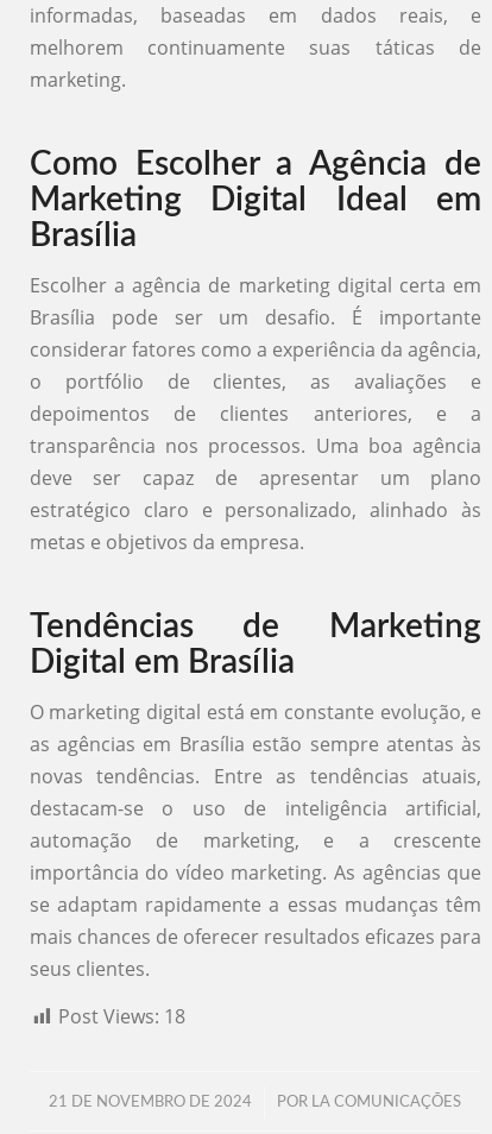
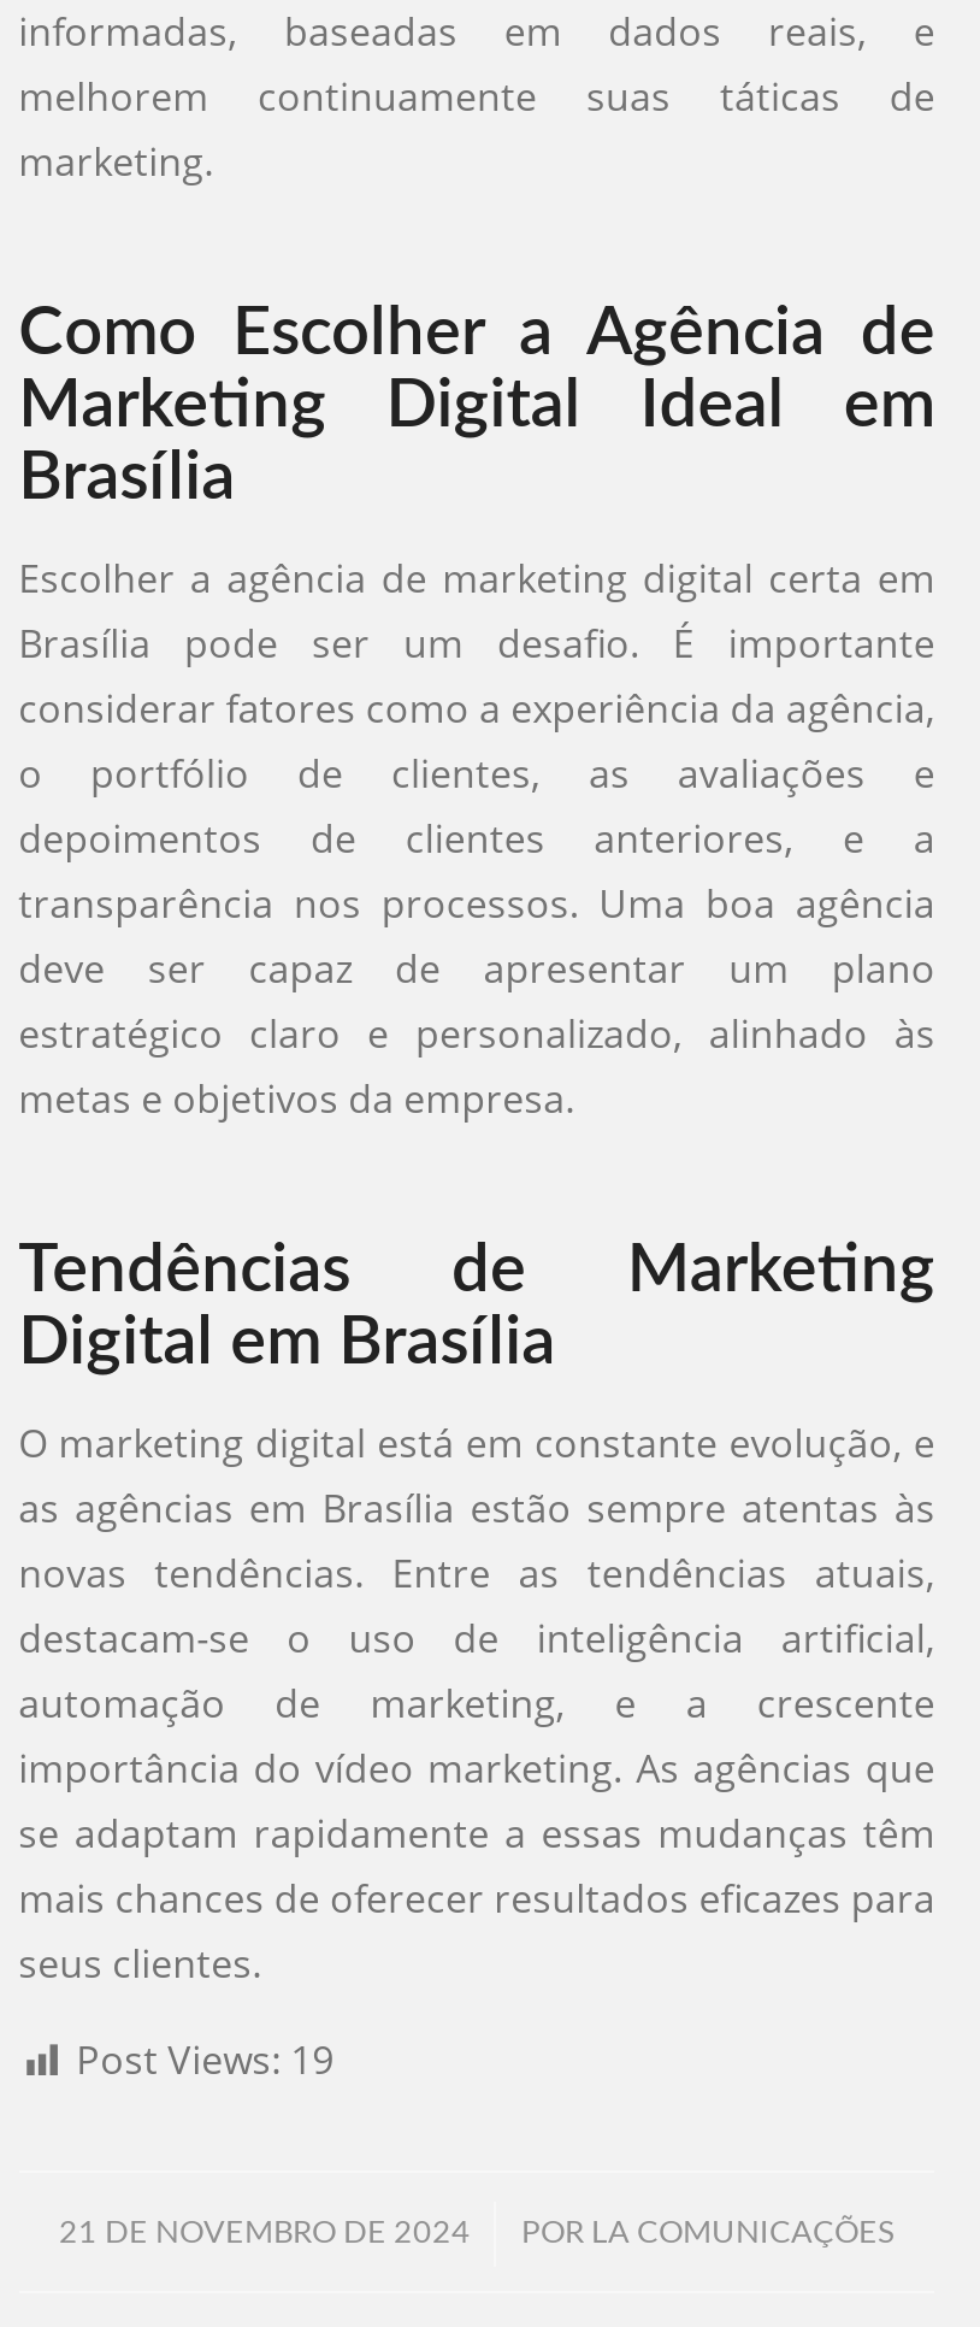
[58,1004,185,1030] Post Views: 18 -> [76,2034,334,2087] Post Views: 19

